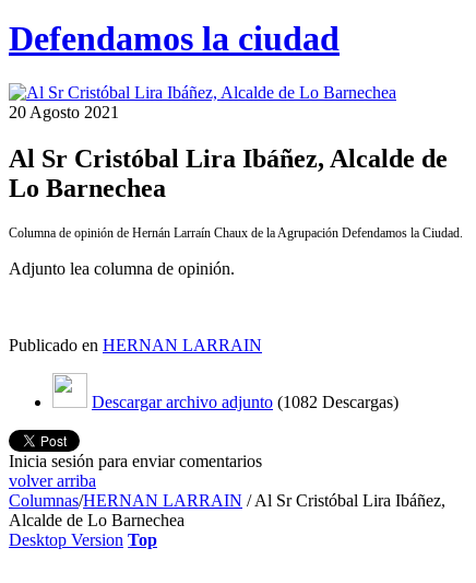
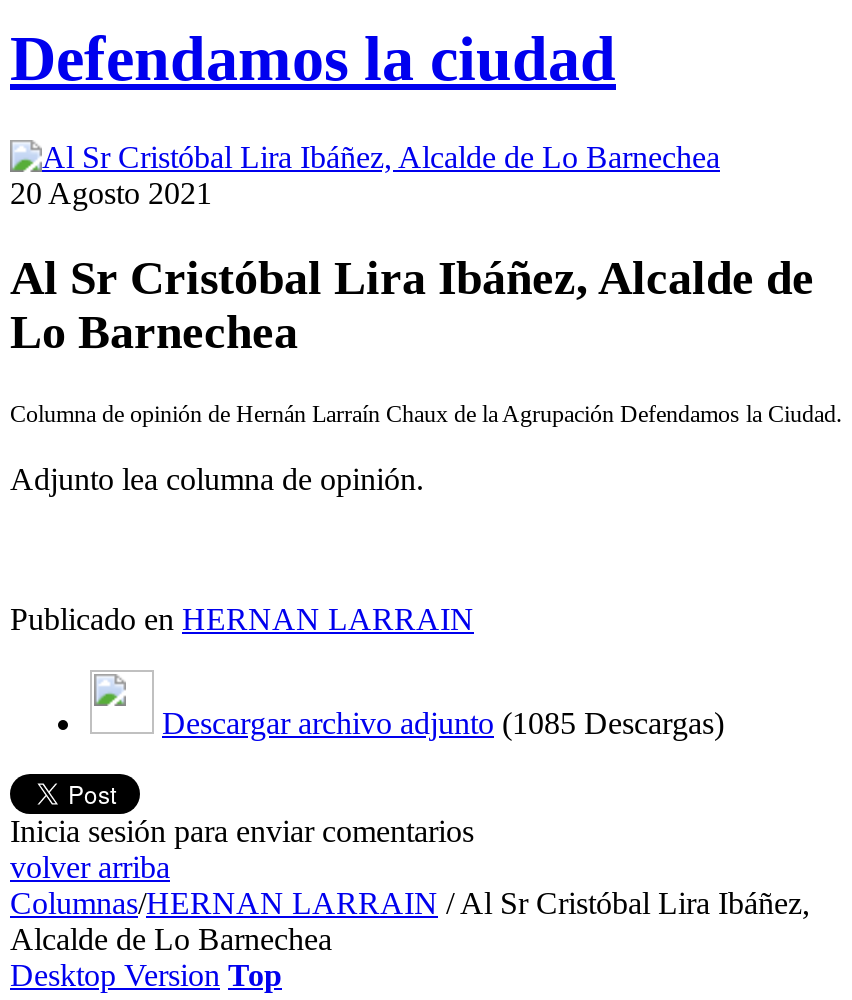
[92,392,398,411] Descargar archivo adjunto (1082 Descargas) -> [162,705,724,739] Descargar archivo adjunto (1085 Descargas)

